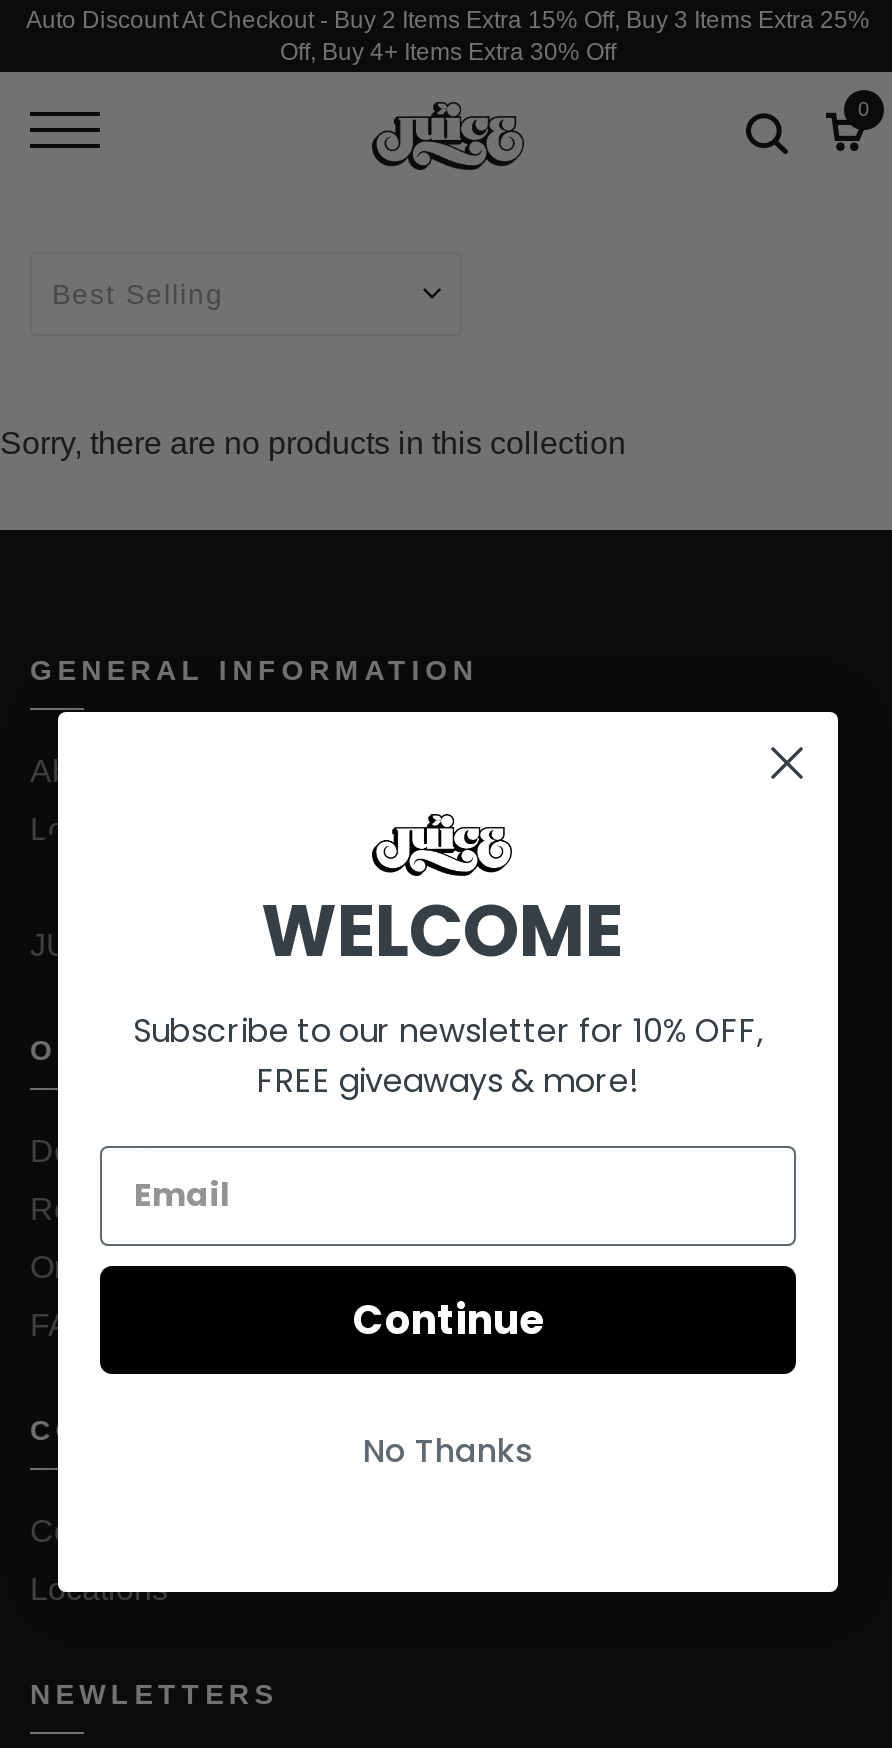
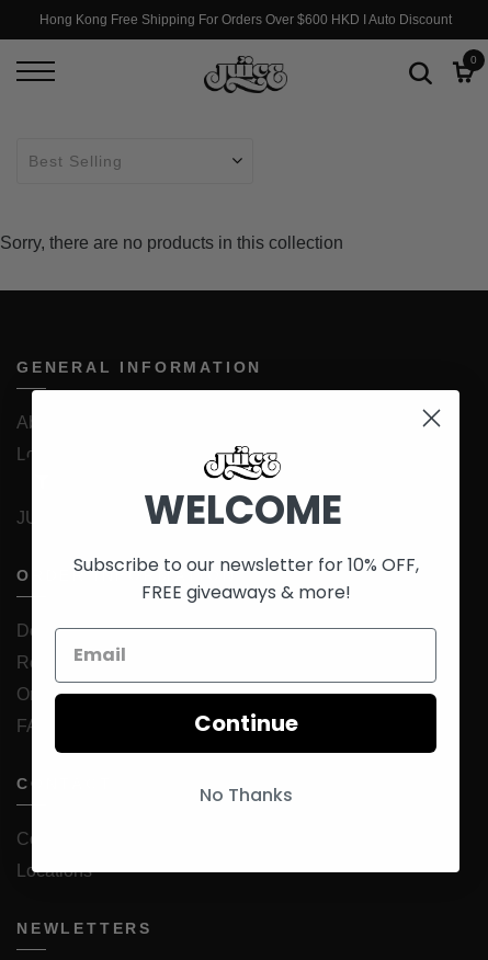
[26,6,870,66] Auto Discount At Checkout - Buy 2 Items Extra 15% Off, Buy 3 Items Extra 25% | Off, Buy 4+ Items Extra 30% Off -> [39,12,452,27] Hong Kong Free Shipping For Orders Over $600 HKD I Auto Discount

